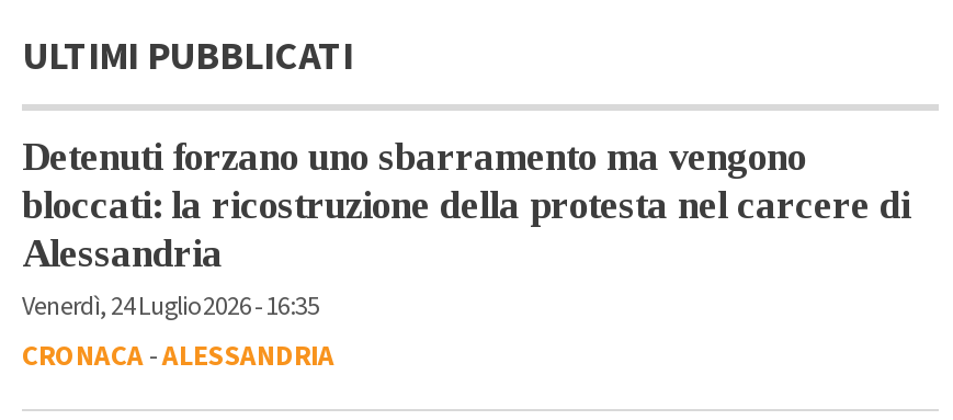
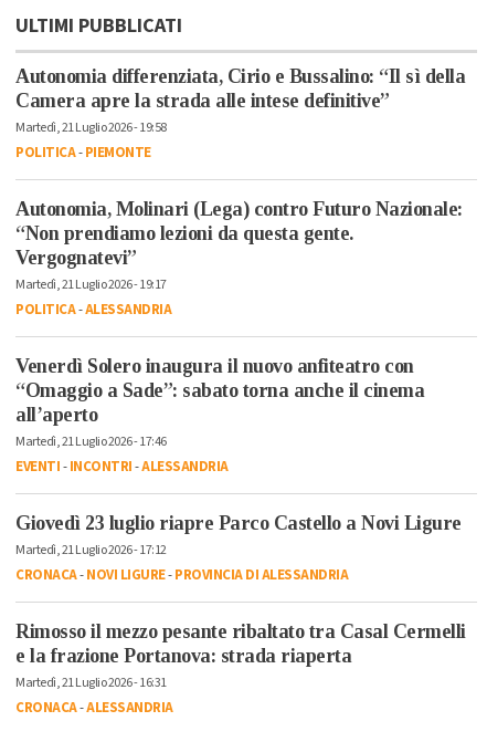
[22,136,910,327] Detenuti forzano uno sbarramento ma vengono | bloccati: la ricostruzione della protesta nel carcere di | Alessandria | Venerdì, 24 Luglio 2026 - 16:35 -> [15,66,465,693] Autonomia differenziata, Cirio e Bussalino: “Il sì della | Camera apre la strada alle intese definitive” | Martedì, 21 Luglio 2026 - 19:58 | POLITICA-PIEMONTE | Autonomia, Molinari (Lega) contro Futuro Nazionale: | “Non prendiamo lezioni da questa gente. | Vergognatevi” | Martedì, 21 Luglio 2026 - 19:17 | POLITICA-ALESSANDRIA | Venerdì Solero inaugura il nuovo anfiteatro con | “Omaggio a Sade”: sabato torna anche il cinema | all’aperto | Martedì, 21 Luglio 2026 - 17:46 | EVENTI-INCONTRI-ALESSANDRIA | Giovedì 23 luglio riapre Parco Castello a Novi Ligure | Martedì, 21 Luglio 2026 - 17:12 | CRONACA-NOVI LIGURE-PROVINCIA DI ALESSANDRIA | Rimosso il mezzo pesante ribaltato tra Casal Cermelli | e la frazione Portanova: strada riaperta | Martedì, 21 Luglio 2026 - 16:31

